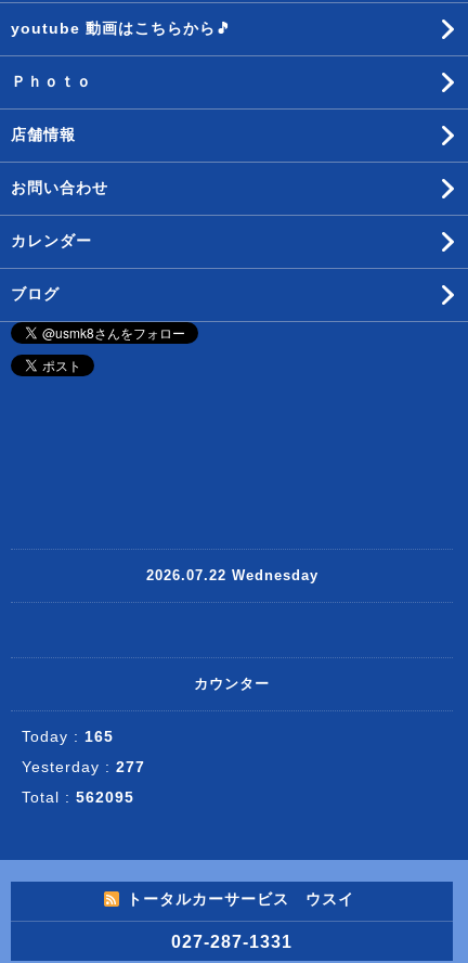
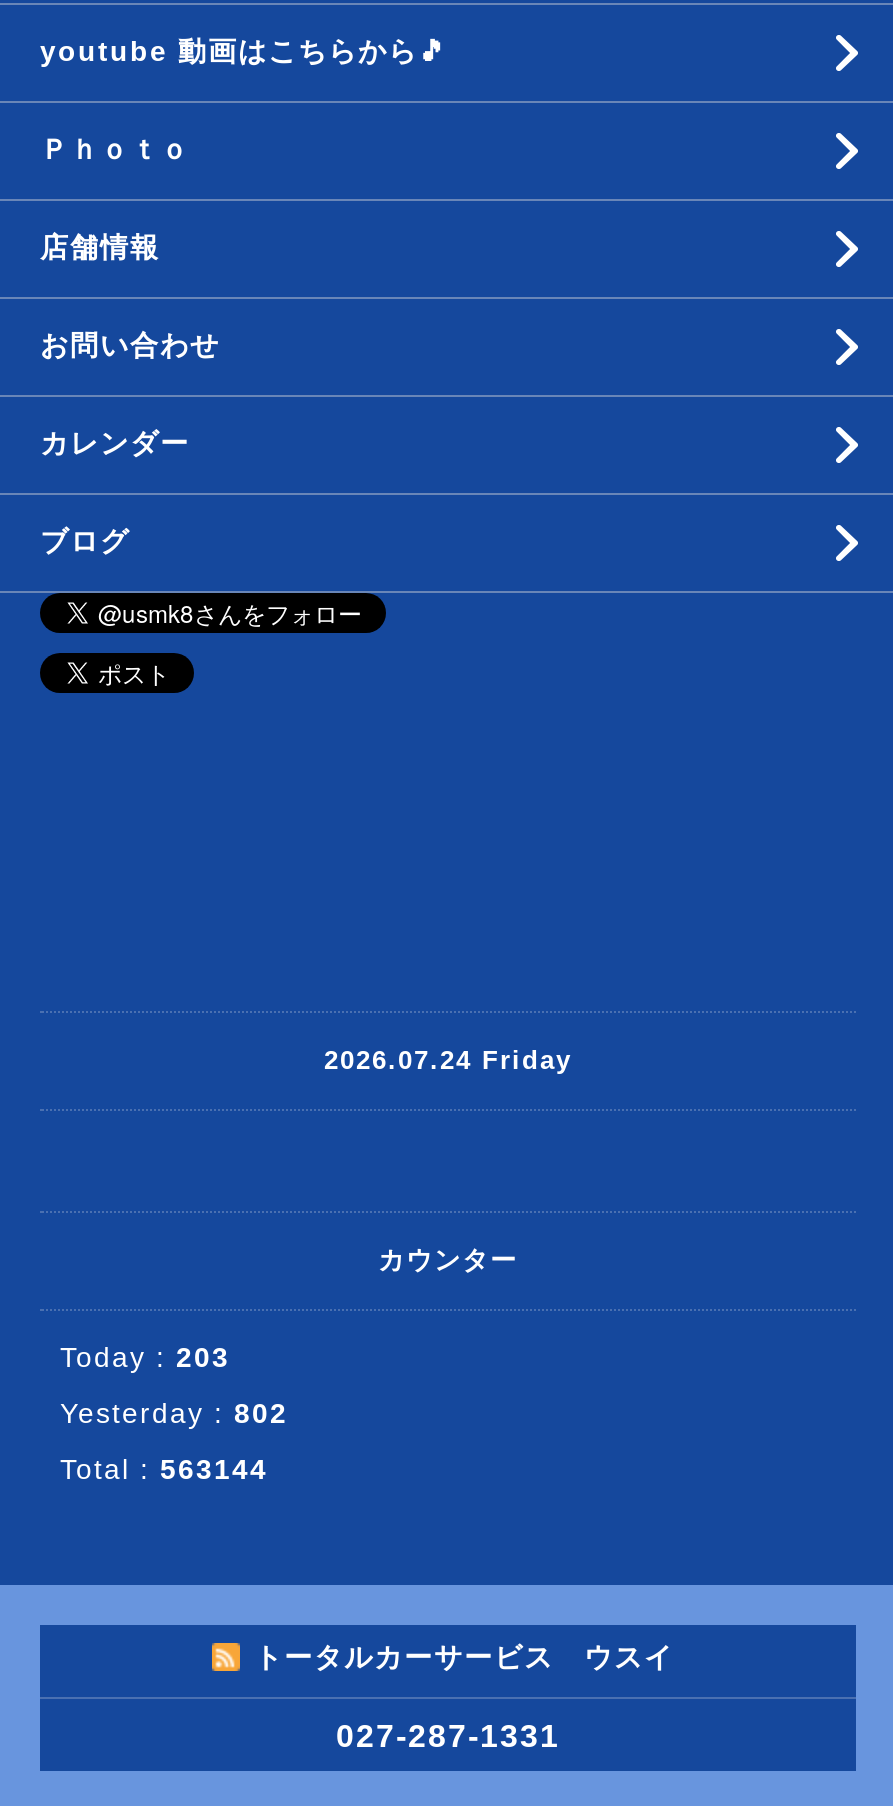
[146,567,318,583] 2026.07.22 Wednesday -> [324,1045,572,1075] 2026.07.24 Friday
[22,727,114,744] Today : 165 -> [60,1340,230,1372] Today : 203
[22,757,145,775] Yesterday : 277 -> [60,1396,288,1428] Yesterday : 802
[22,788,134,805] Total : 562095 -> [60,1452,268,1484] Total : 563144

